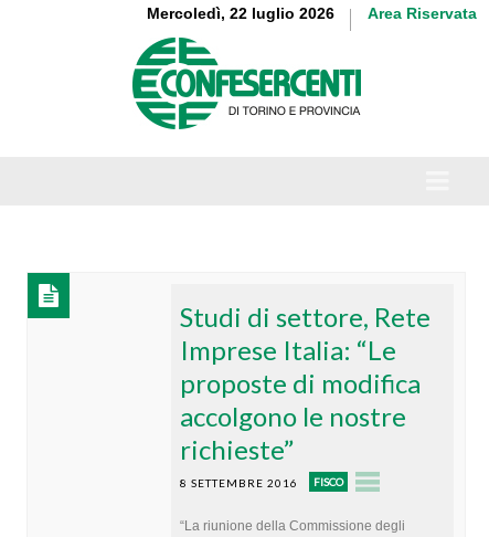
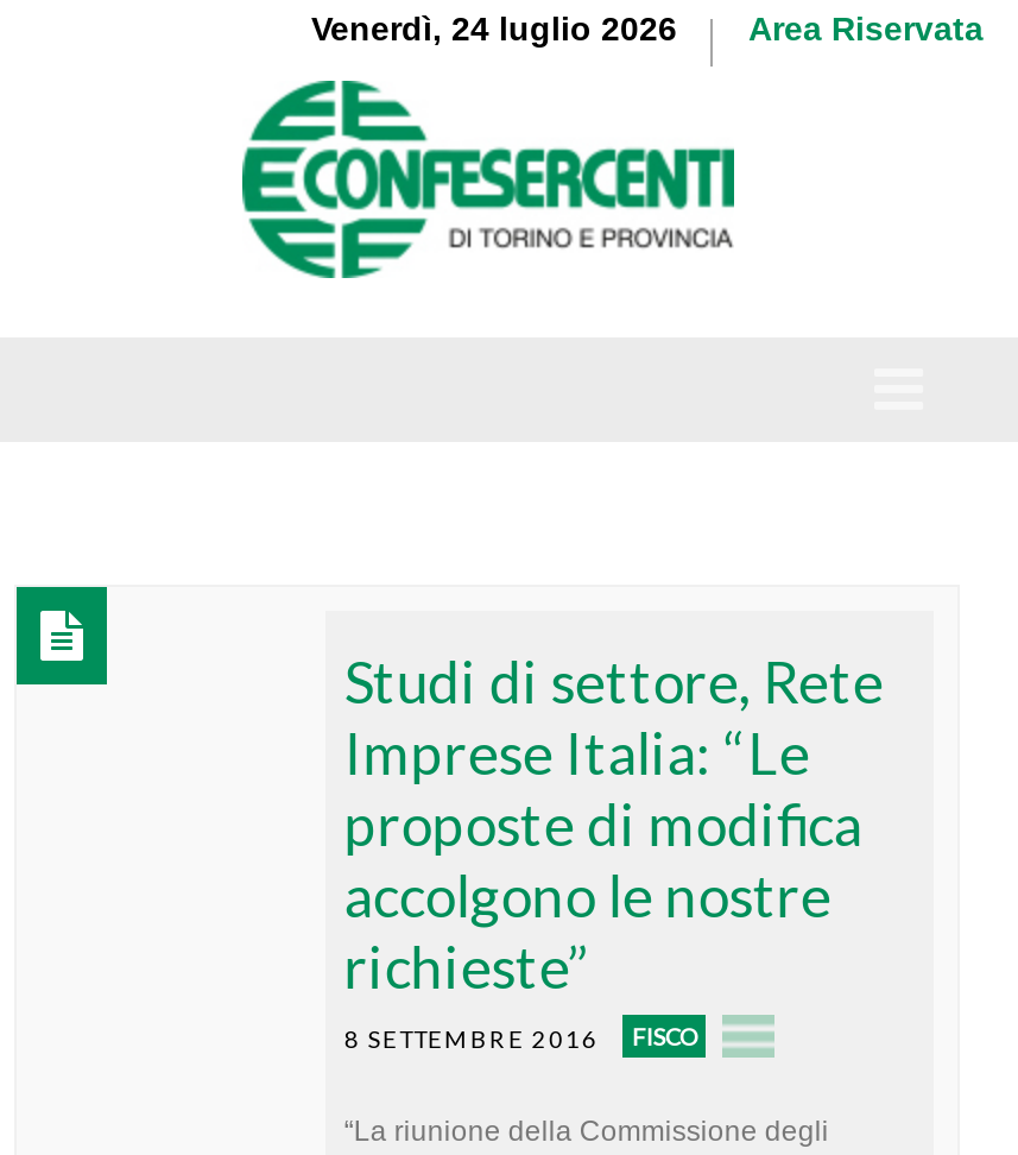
[147,4,334,22] Mercoledì, 22 luglio 2026 -> [311,10,677,48] Venerdì, 24 luglio 2026

